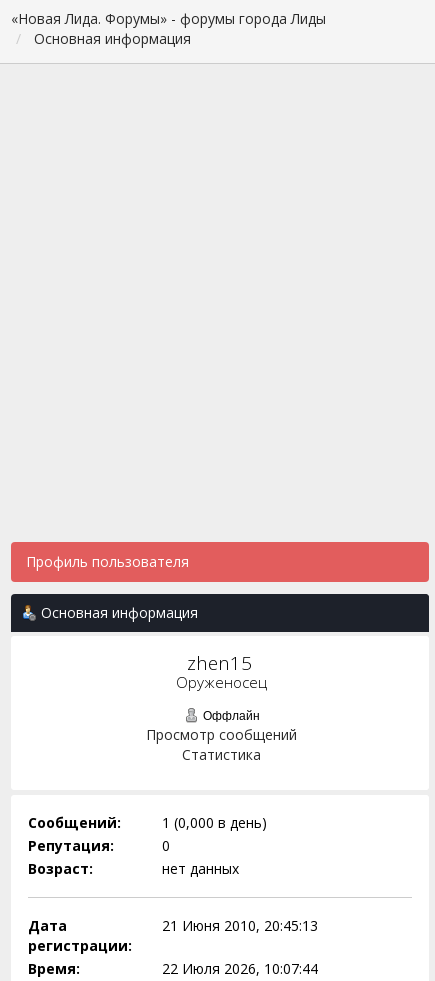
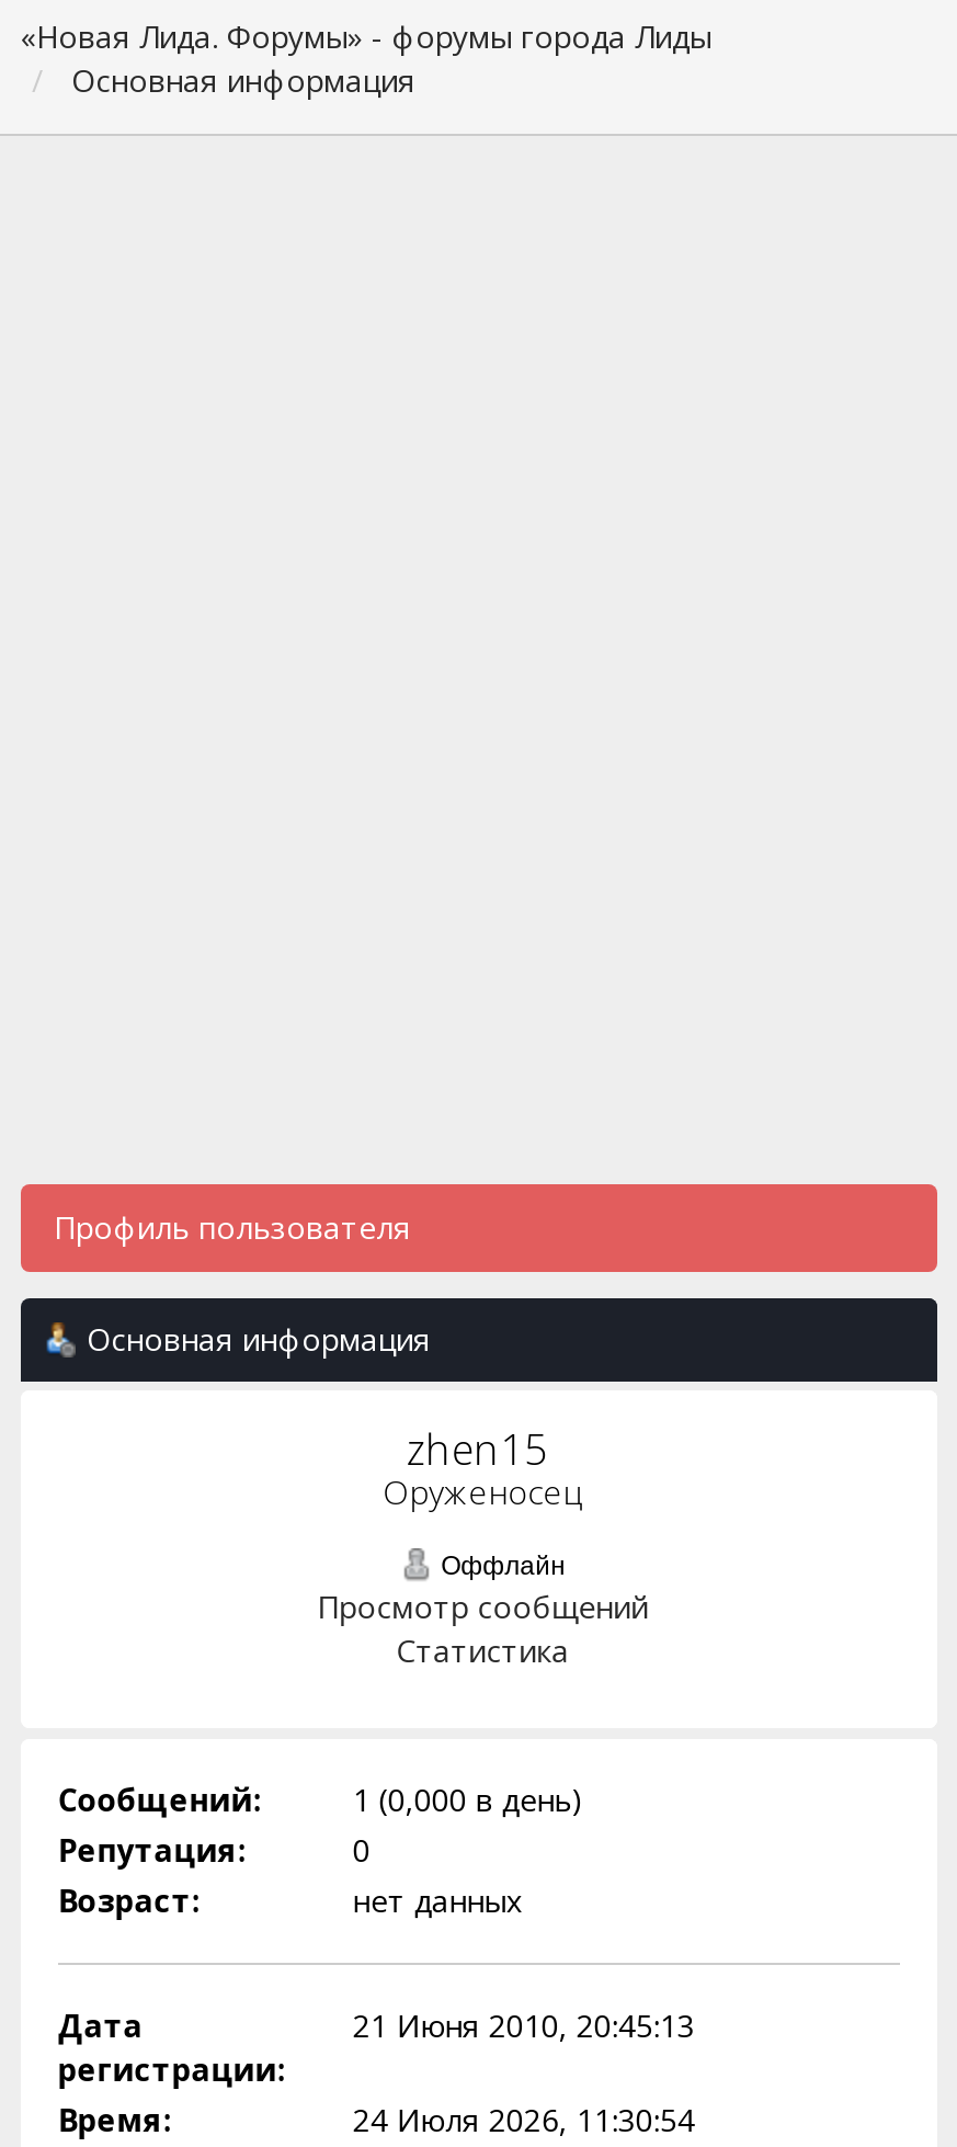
[162,959,318,978] 22 Июля 2026, 10:07:44 -> [353,2100,695,2141] 24 Июля 2026, 11:30:54

